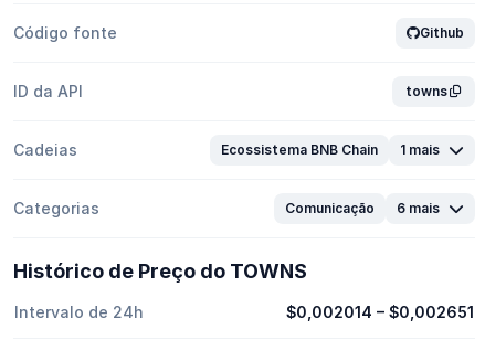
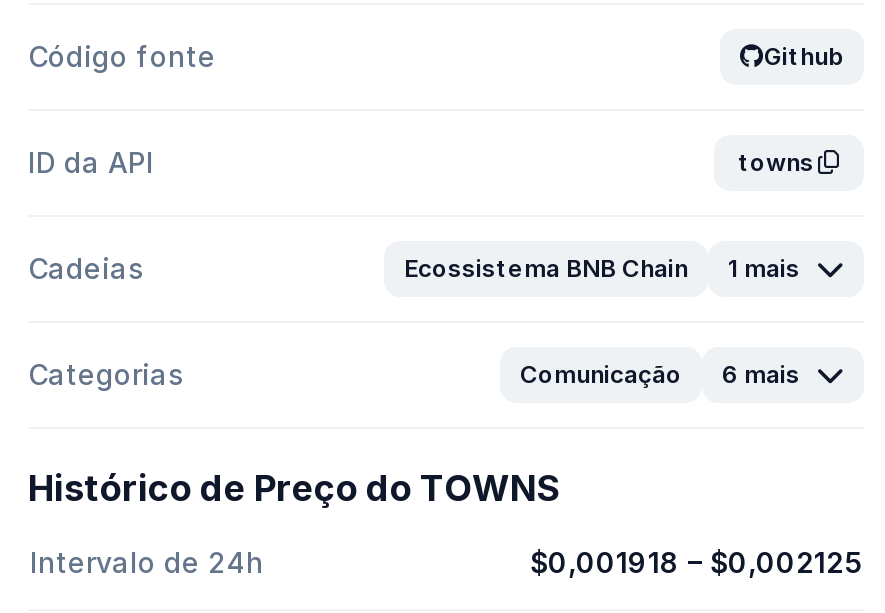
[286,302,474,321] $0,002014 – $0,002651 -> [530,545,862,579] $0,001918 – $0,002125

